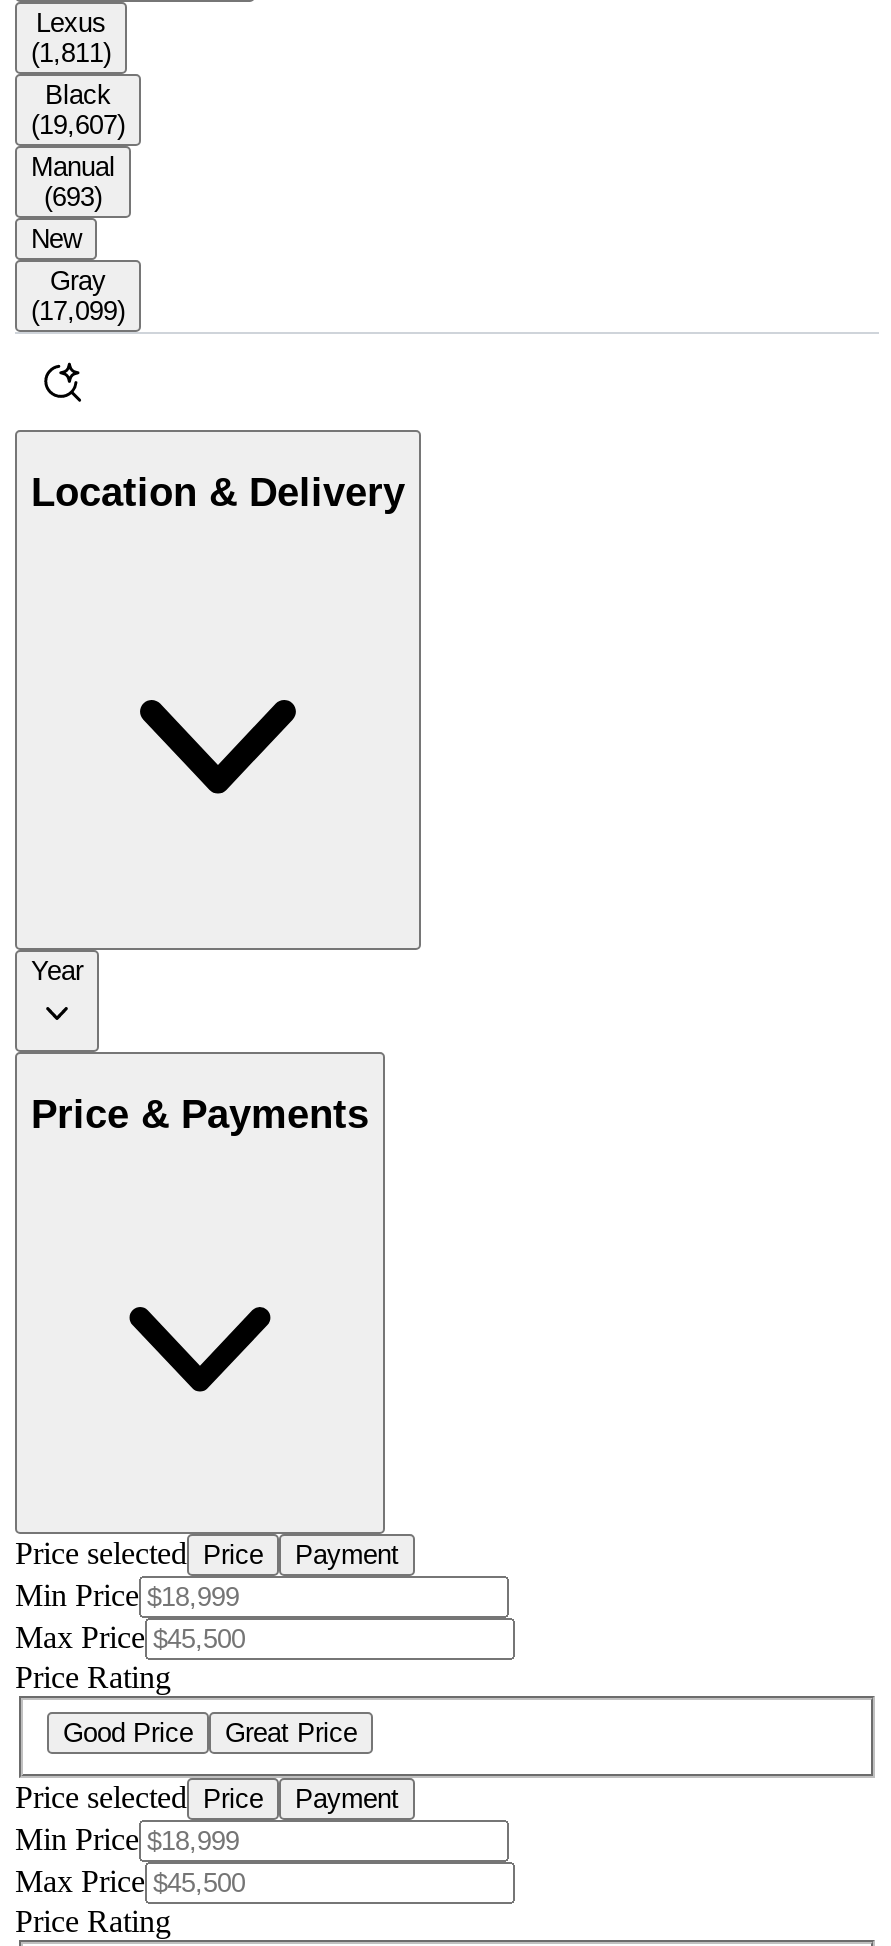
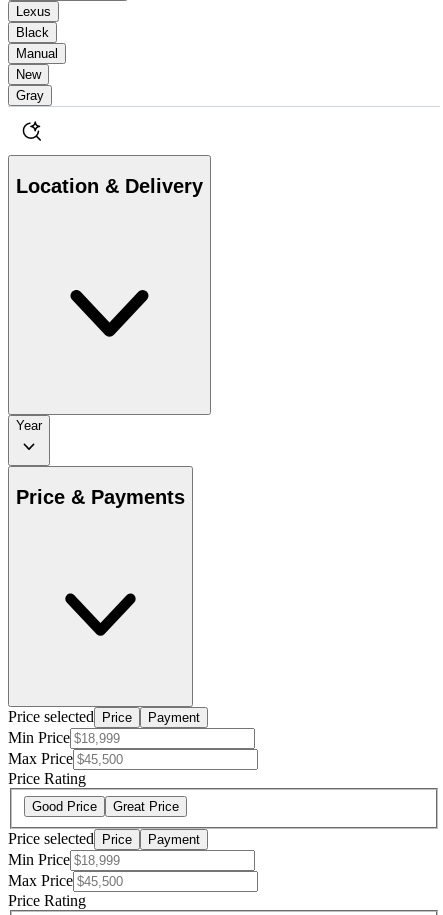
[31,38,111,68] (1,811) -> none
[31,110,125,140] (19,607) -> none
[44,182,102,212] (693) -> none
[31,296,125,326] (17,099) -> none

